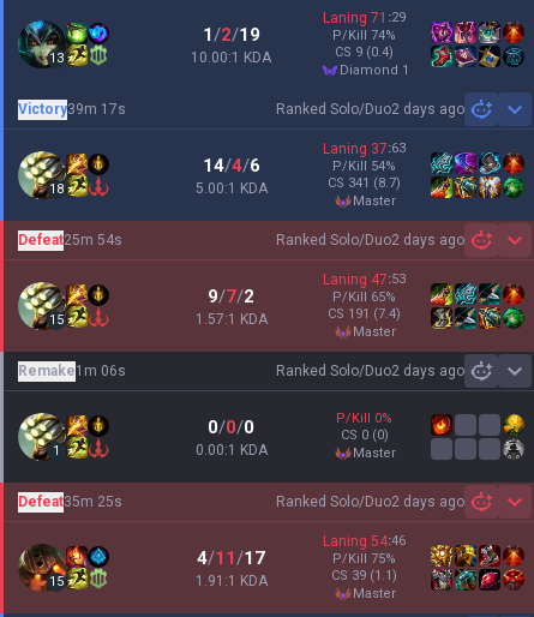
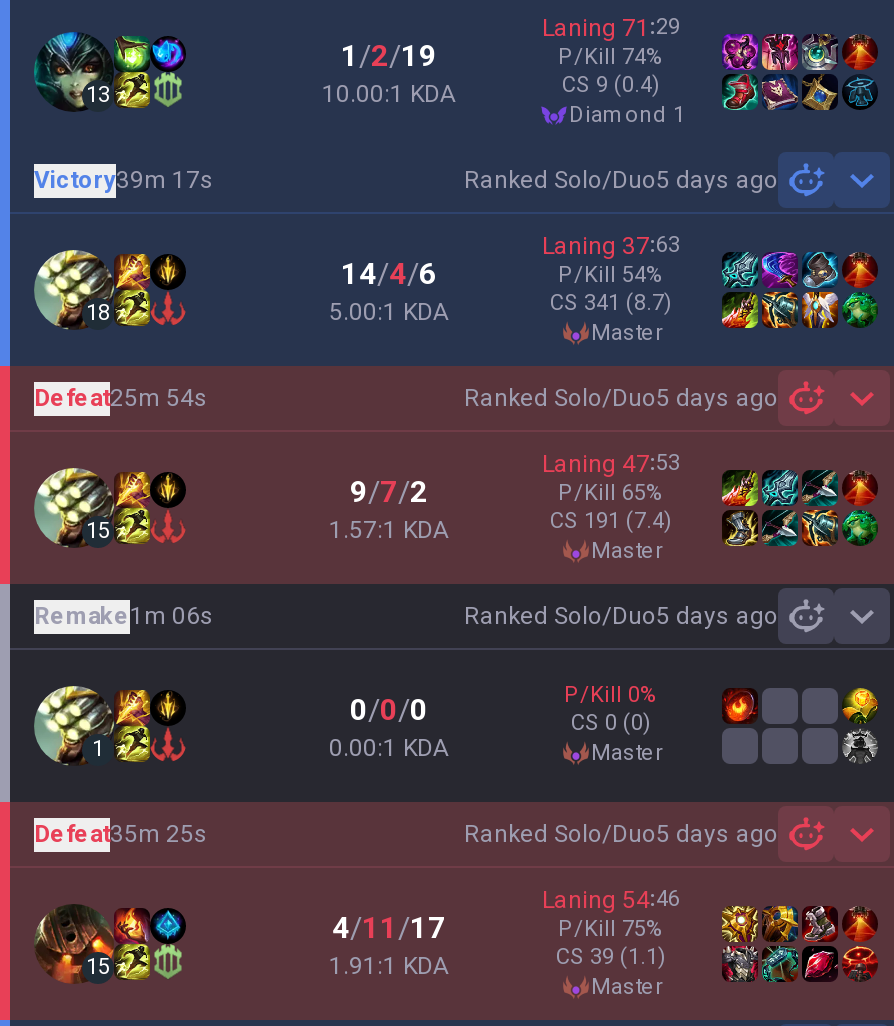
[276,100,464,118] Ranked Solo/Duo2 days ago -> [464,165,778,194] Ranked Solo/Duo5 days ago
[276,231,464,248] Ranked Solo/Duo2 days ago -> [464,383,778,412] Ranked Solo/Duo5 days ago
[276,362,464,379] Ranked Solo/Duo2 days ago -> [464,601,778,630] Ranked Solo/Duo5 days ago
[276,493,464,510] Ranked Solo/Duo2 days ago -> [464,819,778,848] Ranked Solo/Duo5 days ago

